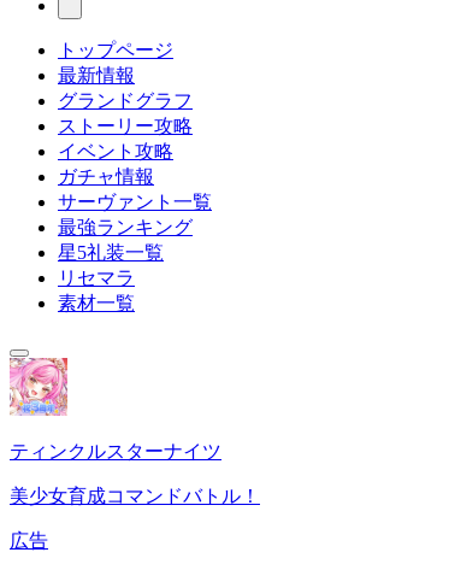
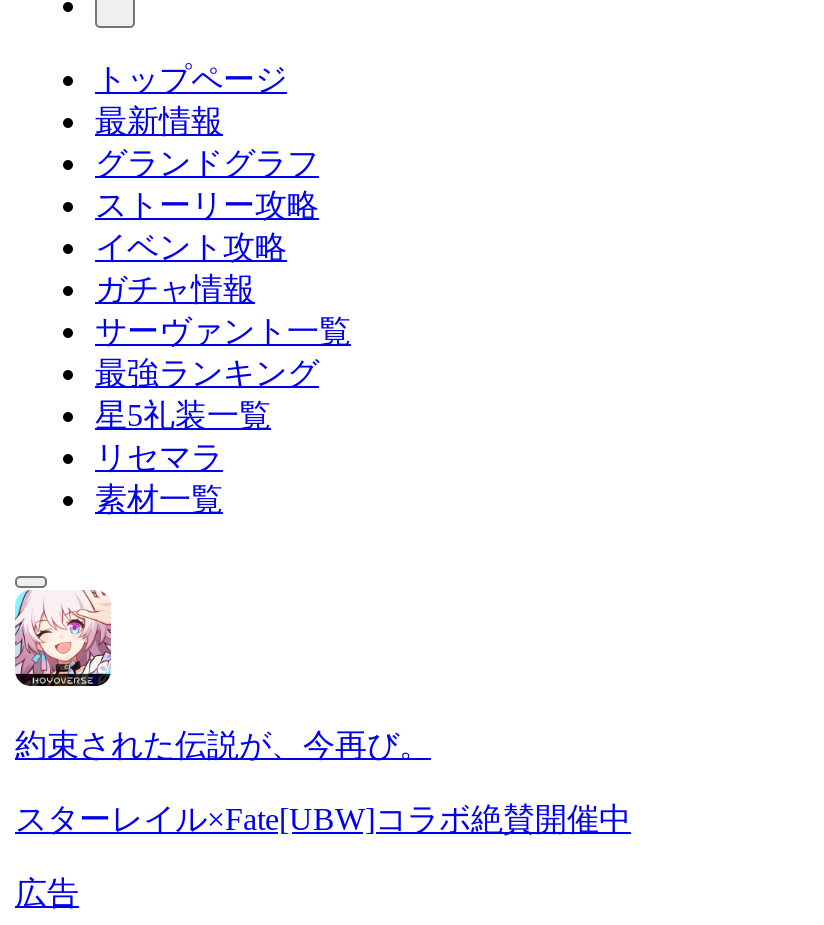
[8,357,221,462] [image] | ティンクルスターナイツ -> [13,588,431,762] [image] | 約束された伝説が、今再び。
[10,486,260,506] 美少女育成コマンドバトル！ -> [15,802,631,836] スターレイル×Fate[UBW]コラボ絶賛開催中

